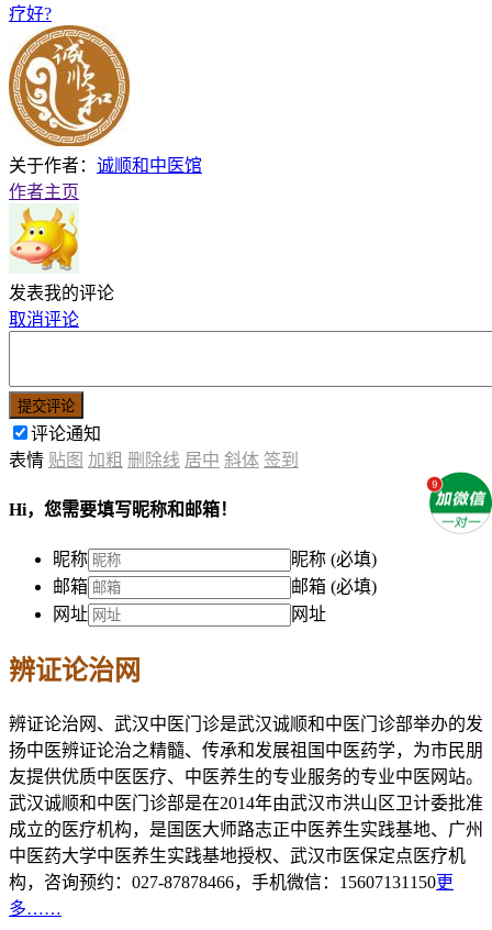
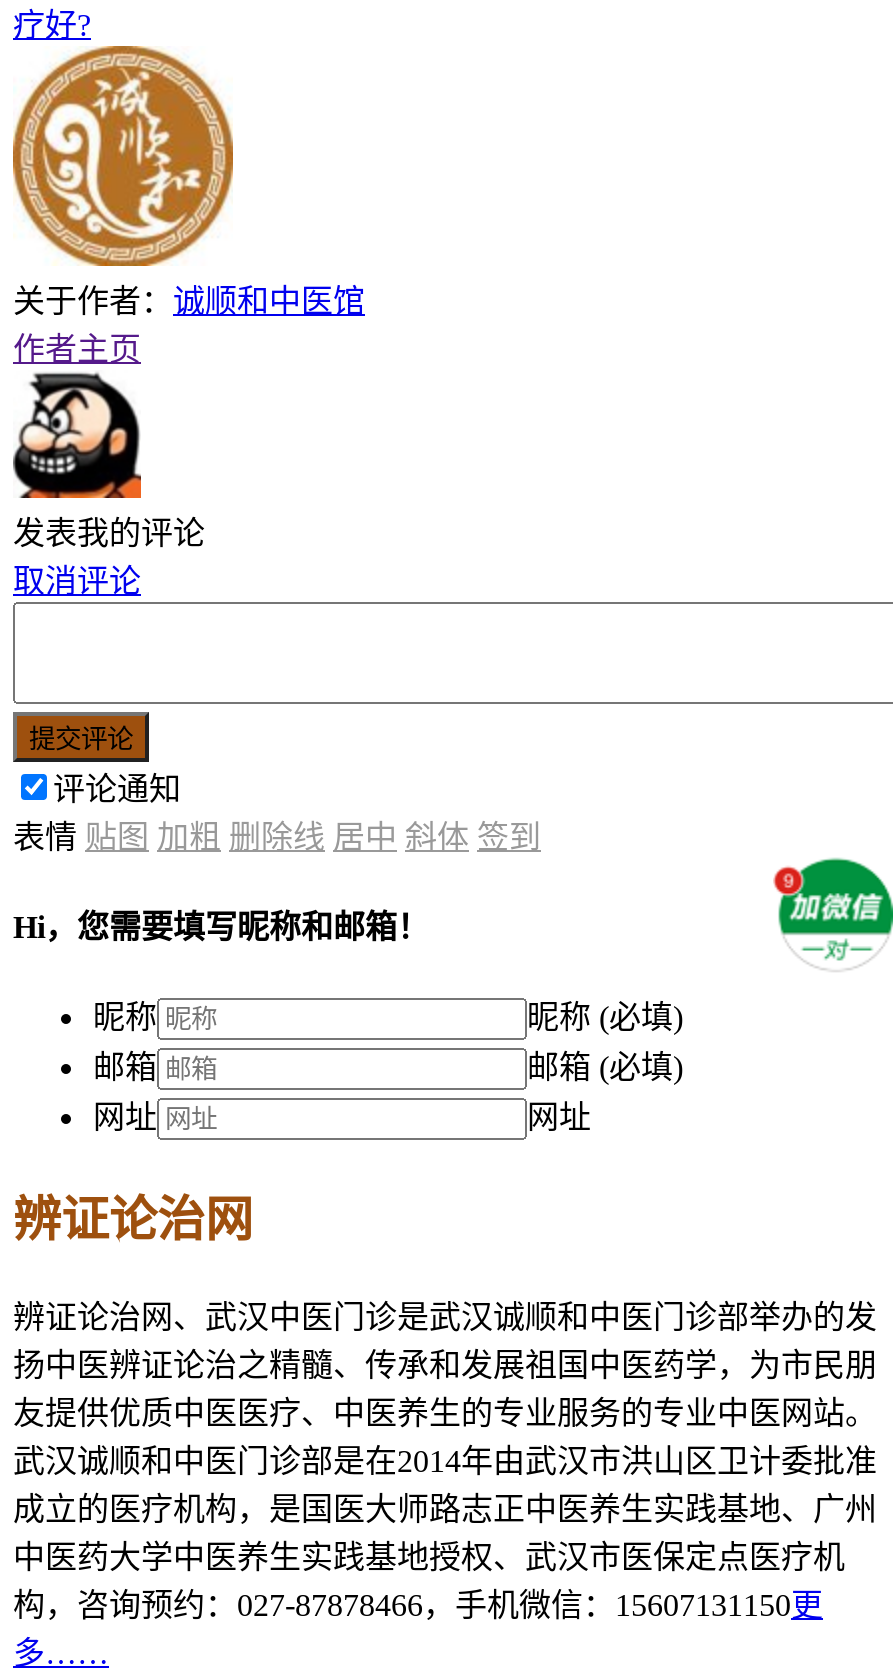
[9,206,79,274] [image] -> [11,372,143,500] [image]

